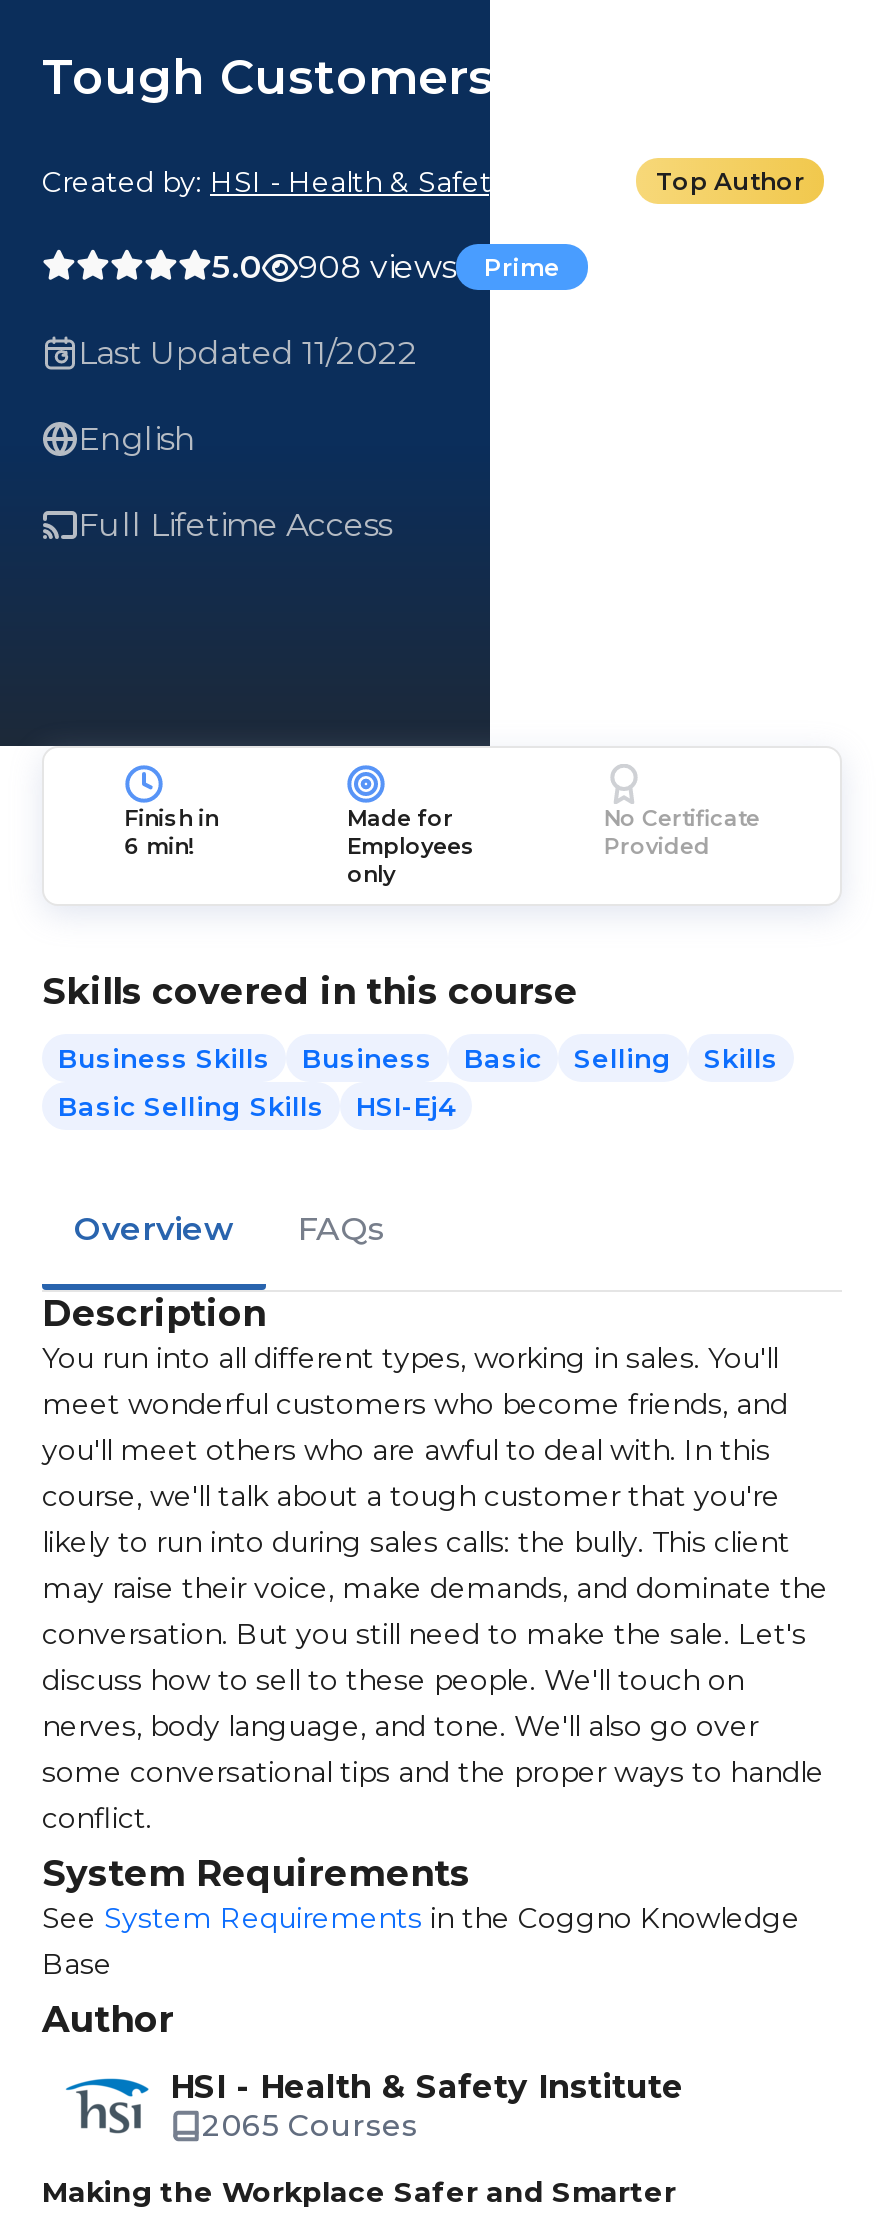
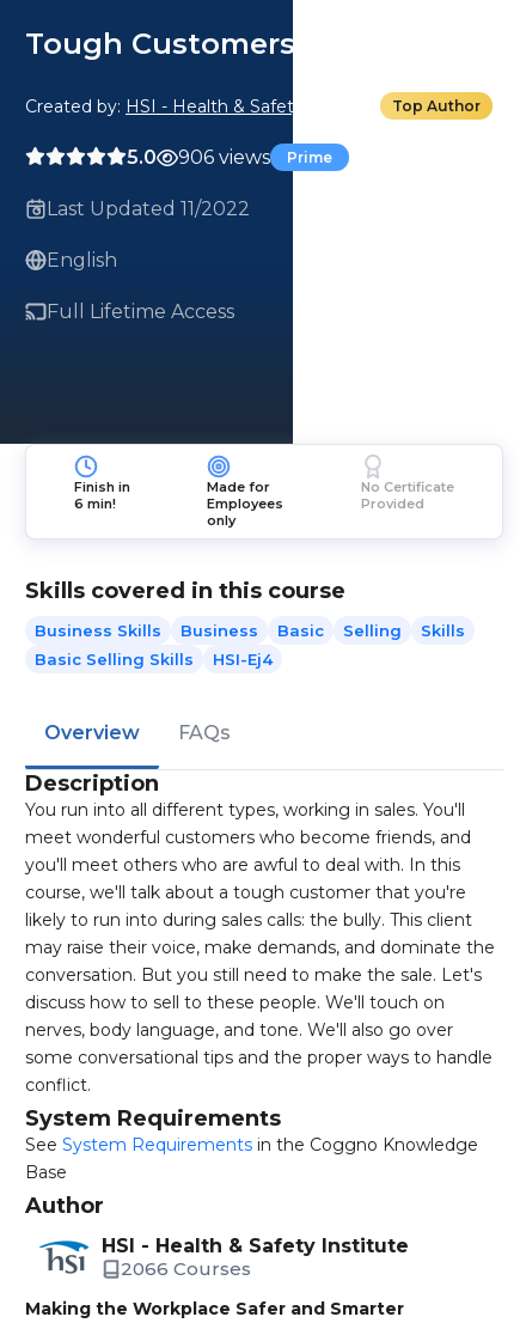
[212,248,560,286] 5.0 908 views Prime -> [127,146,332,169] 5.0 906 views Prime
[202,2106,418,2144] 2065 Courses -> [121,1257,251,1280] 2066 Courses

